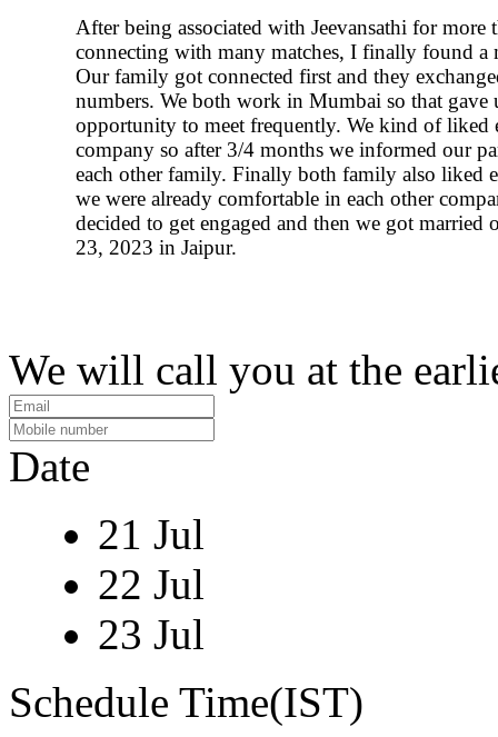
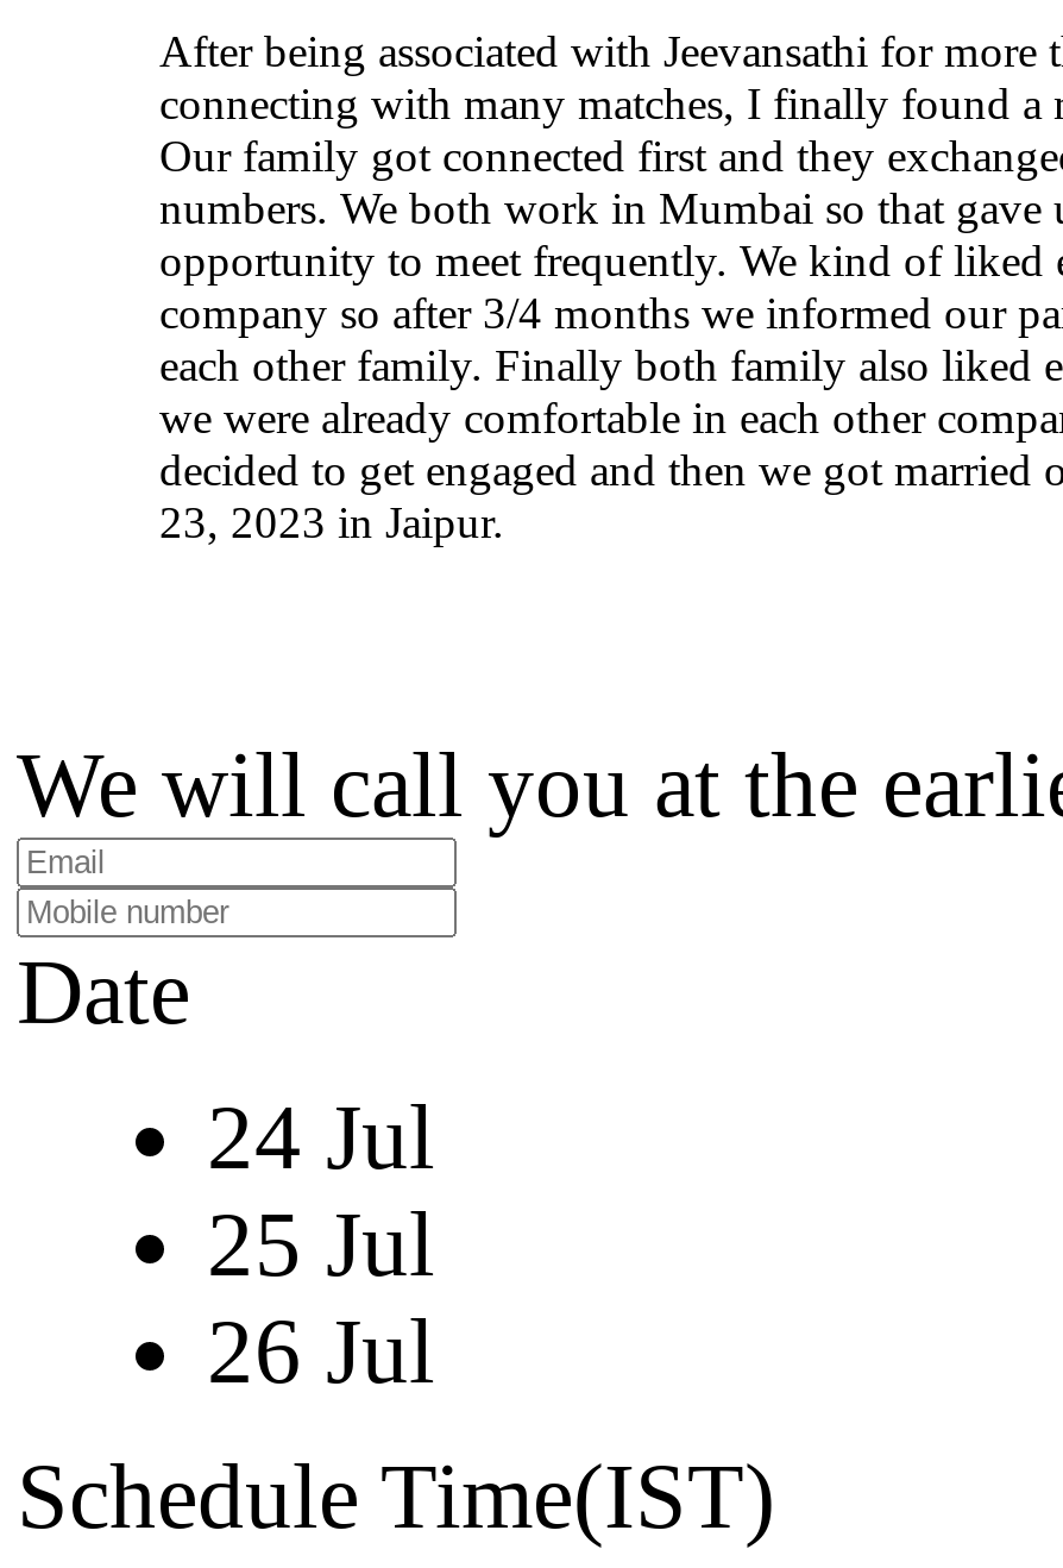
[98,510,205,558] 21 Jul -> [207,1085,435,1187] 24 Jul
[98,560,205,608] 22 Jul -> [207,1192,435,1294] 25 Jul
[98,610,205,658] 23 Jul -> [207,1299,435,1401] 26 Jul

